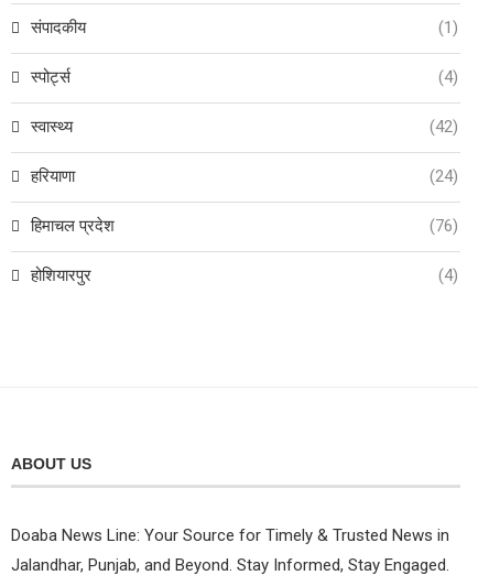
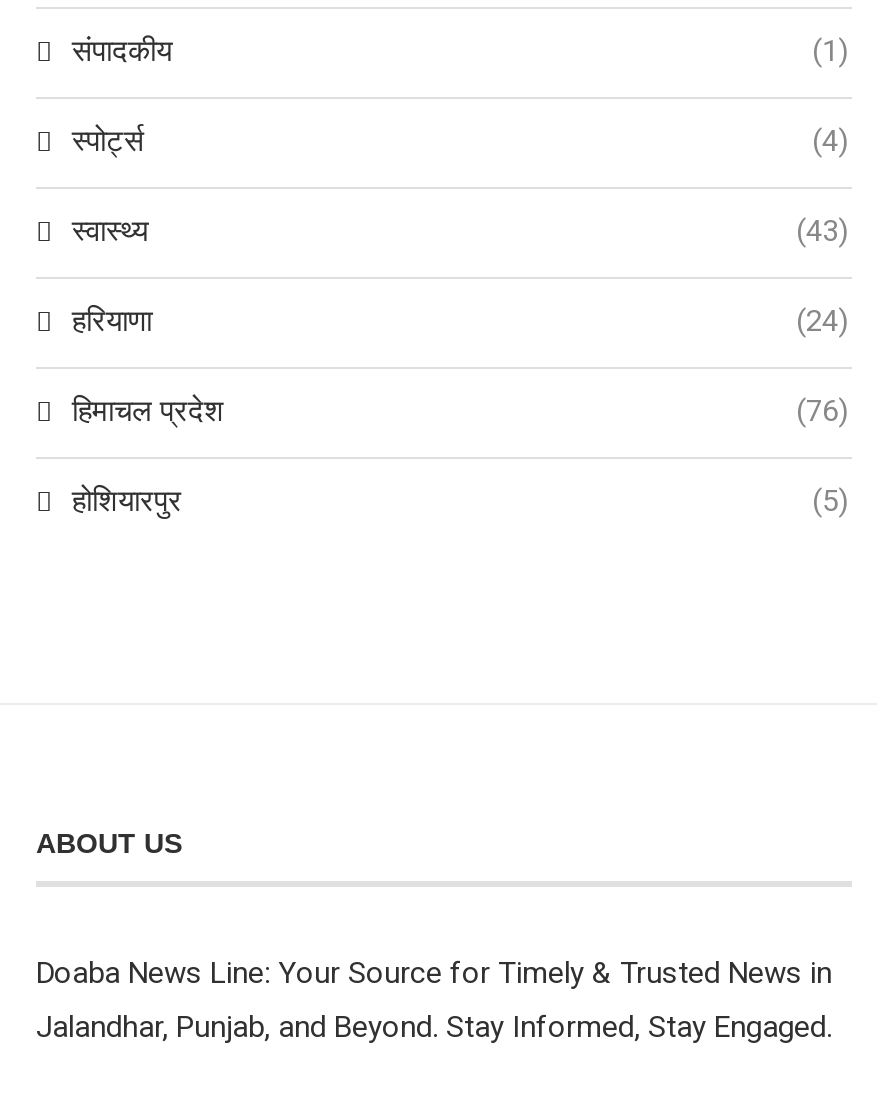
[430,117,458,137] (42) -> [796,213,848,249] (43)
[438,266,458,286] (4) -> [812,483,848,519] (5)

